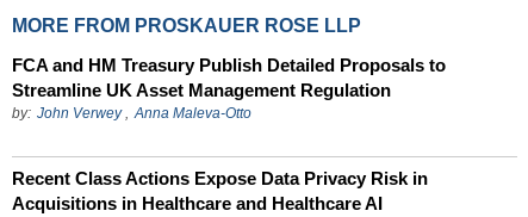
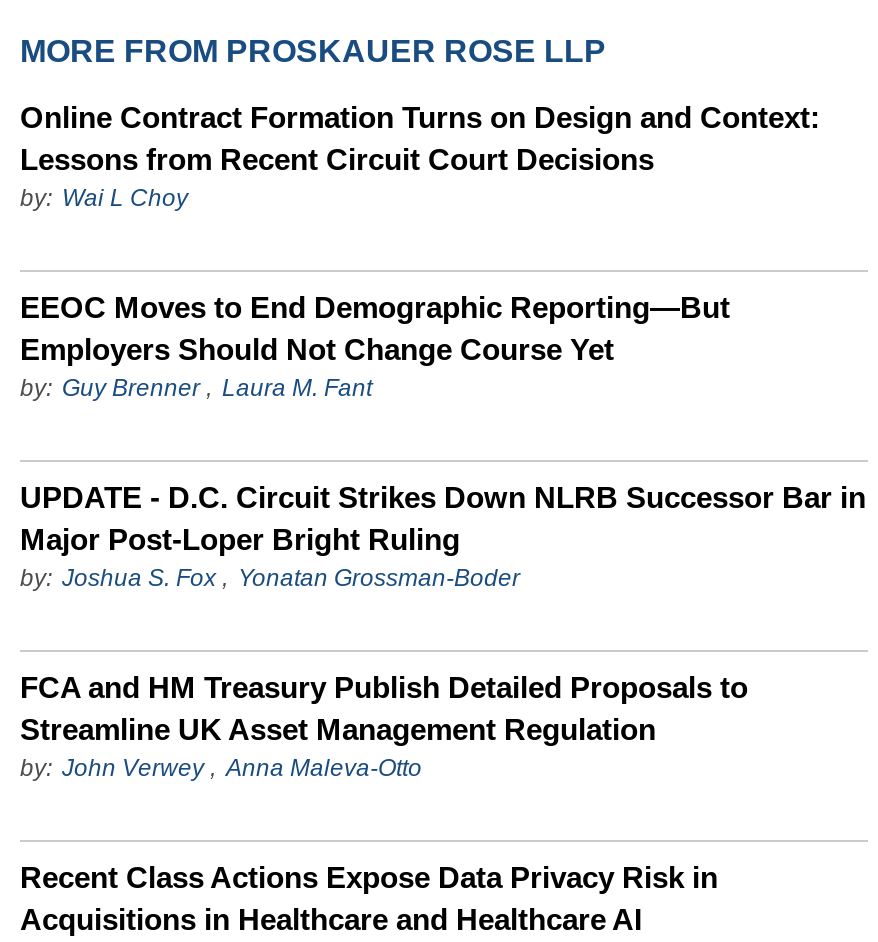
none -> [20,101,866,593] Online Contract Formation Turns on Design and Context: | Lessons from Recent Circuit Court Decisions | by: Wai L Choy | EEOC Moves to End Demographic Reporting—But | Employers Should Not Change Course Yet | by: Guy Brenner, Laura M. Fant | UPDATE - D.C. Circuit Strikes Down NLRB Successor Bar in | Major Post-Loper Bright Ruling | by: Joshua S. Fox, Yonatan Grossman-Boder

